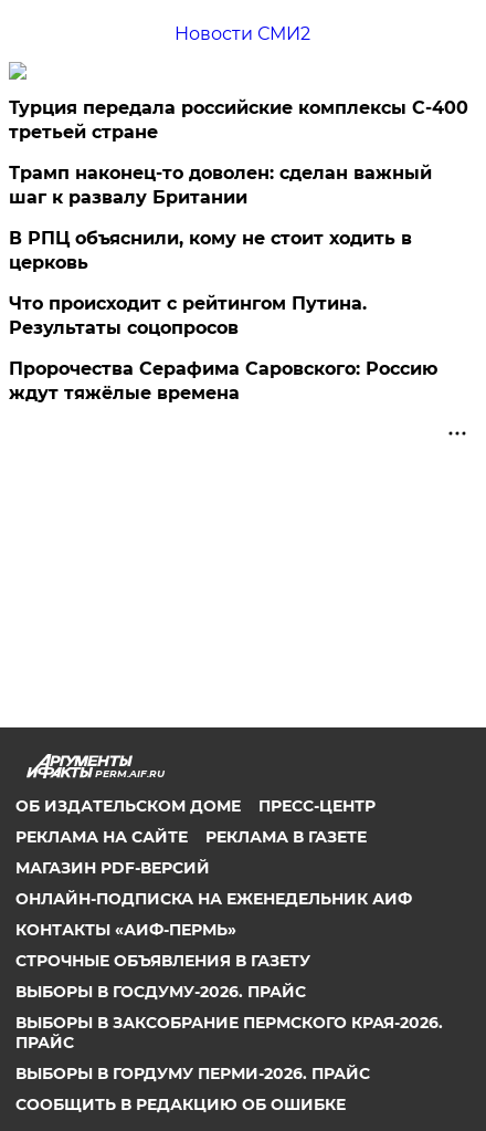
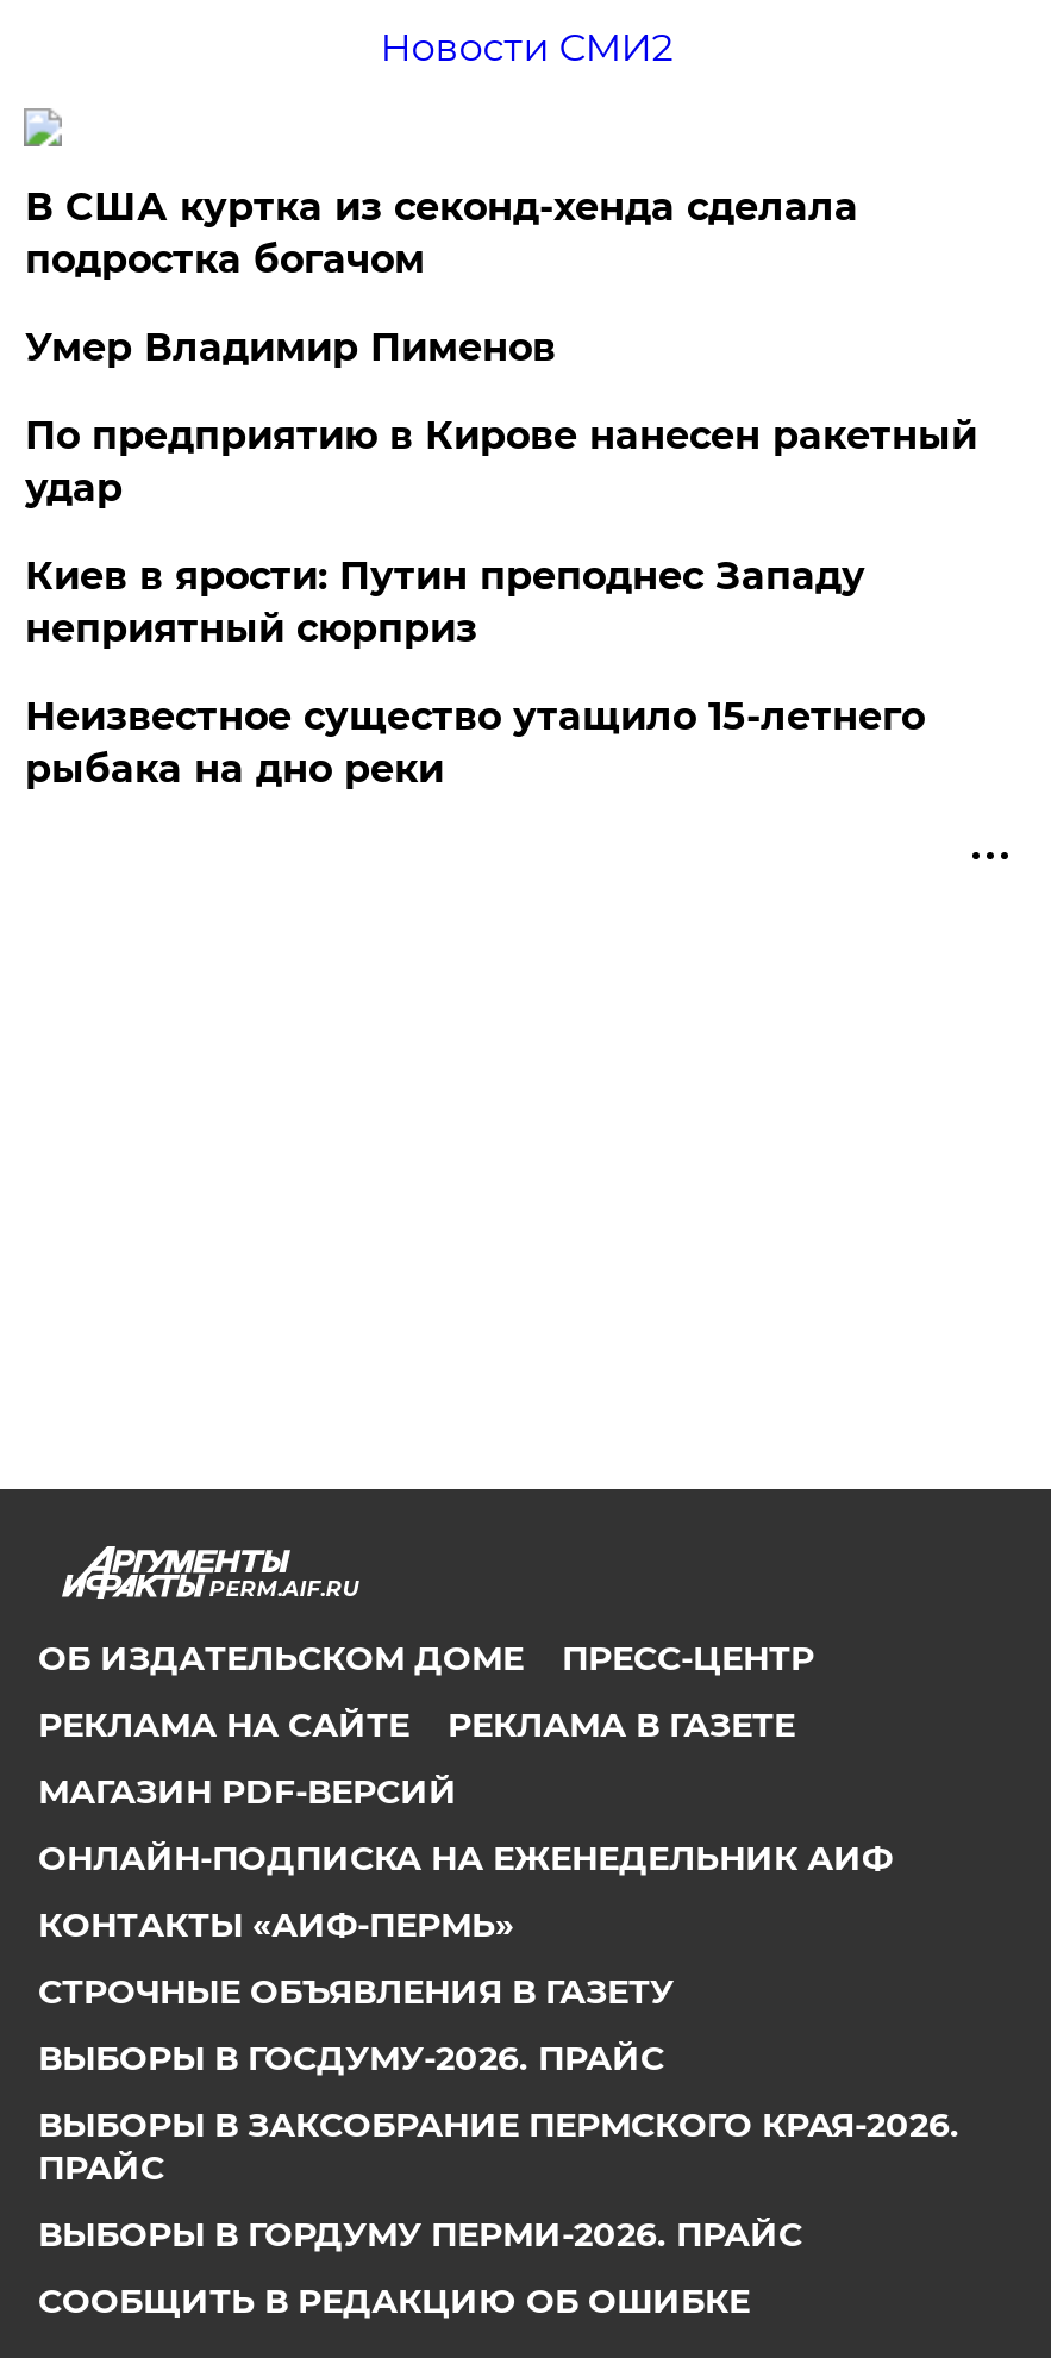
[9,98,469,143] Турция передала российские комплексы С-400 | третьей стране -> [25,186,858,283] В США куртка из секонд-хенда сделала | подростка богачом
[9,163,432,208] Трамп наконец-то доволен: сделан важный | шаг к развалу Британии -> [25,326,556,371] Умер Владимир Пименов
[9,228,412,274] В РПЦ объяснили, кому не стоит ходить в | церковь -> [25,414,977,512] По предприятию в Кирове нанесен ракетный | удар
[9,294,367,339] Что происходит с рейтингом Путина. | Результаты соцопросов -> [25,555,865,652] Киев в ярости: Путин преподнес Западу | неприятный сюрприз
[9,359,438,404] Пророчества Серафима Саровского: Россию | ждут тяжёлые времена -> [25,695,925,793] Неизвестное существо утащило 15-летнего | рыбака на дно реки

